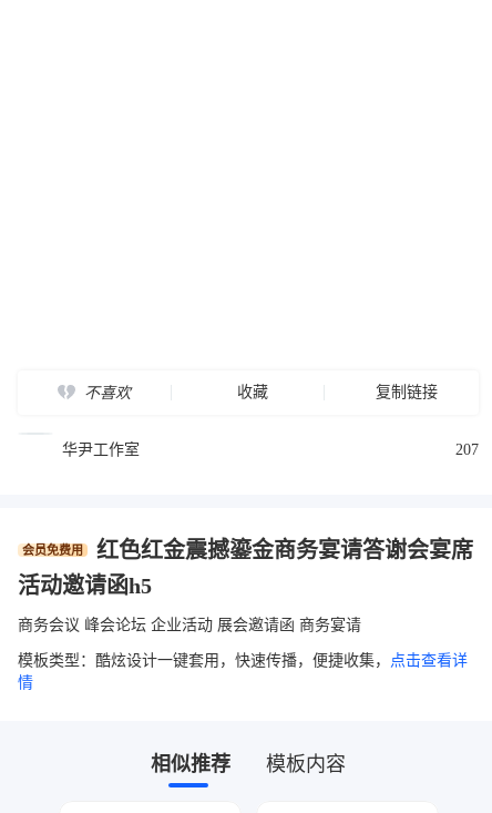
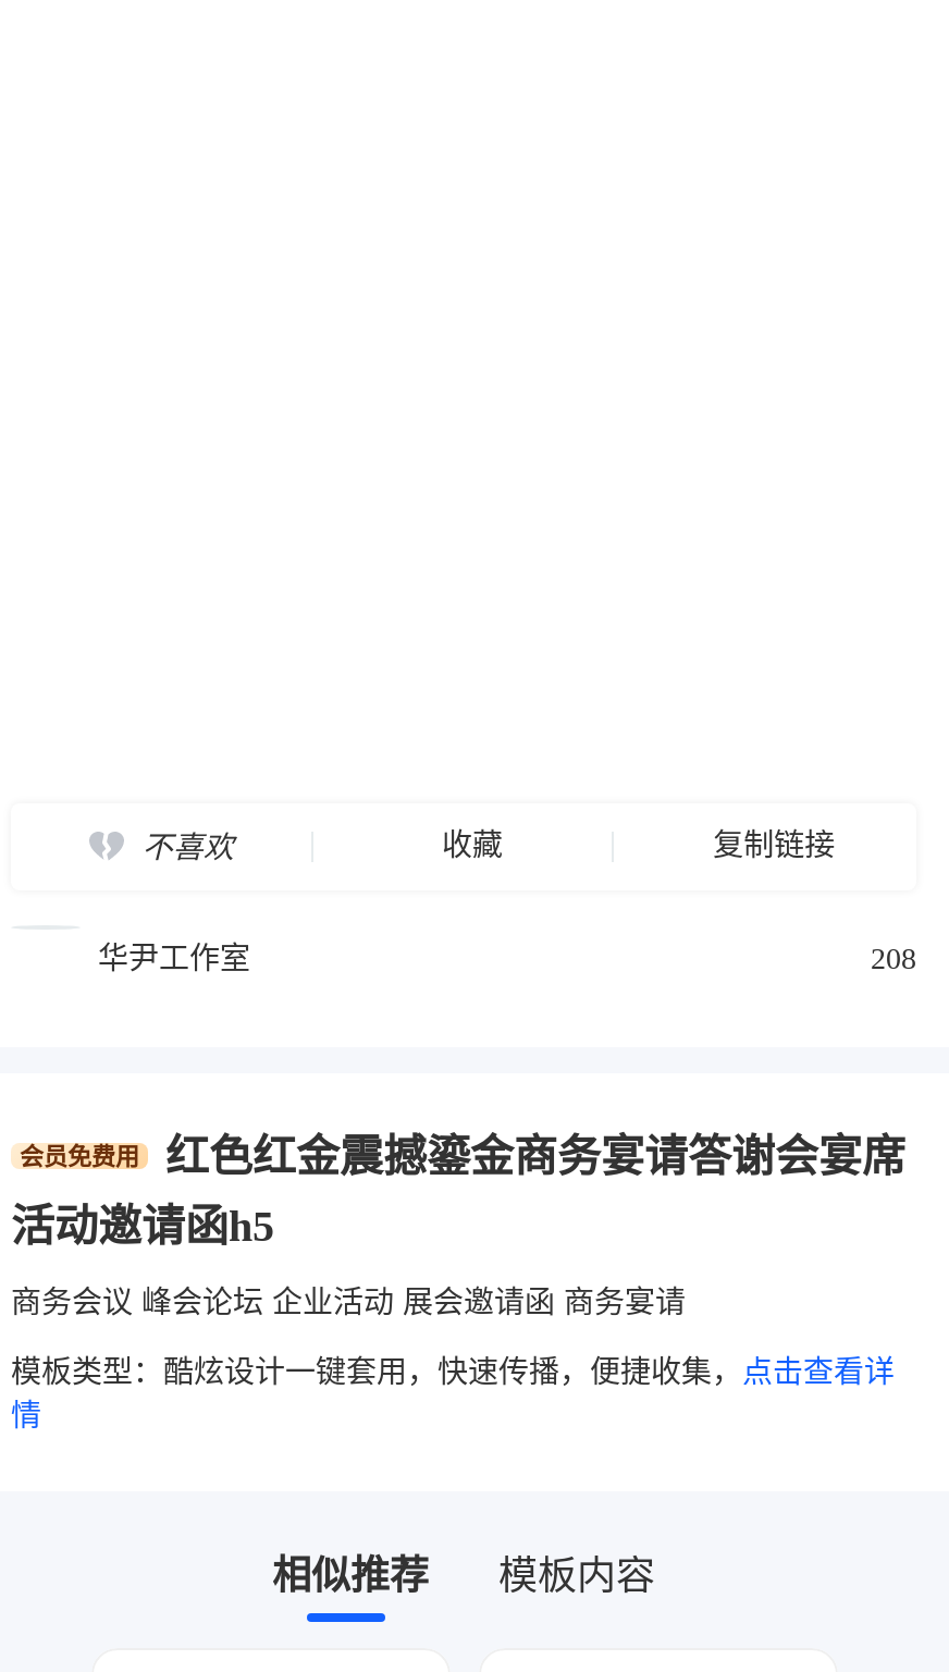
[455,441,479,458] 207 -> [871,943,916,975] 208

